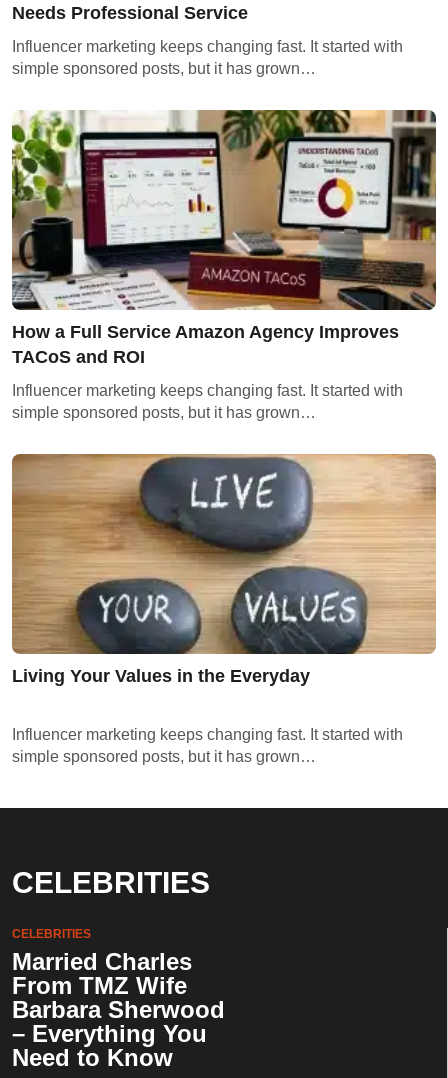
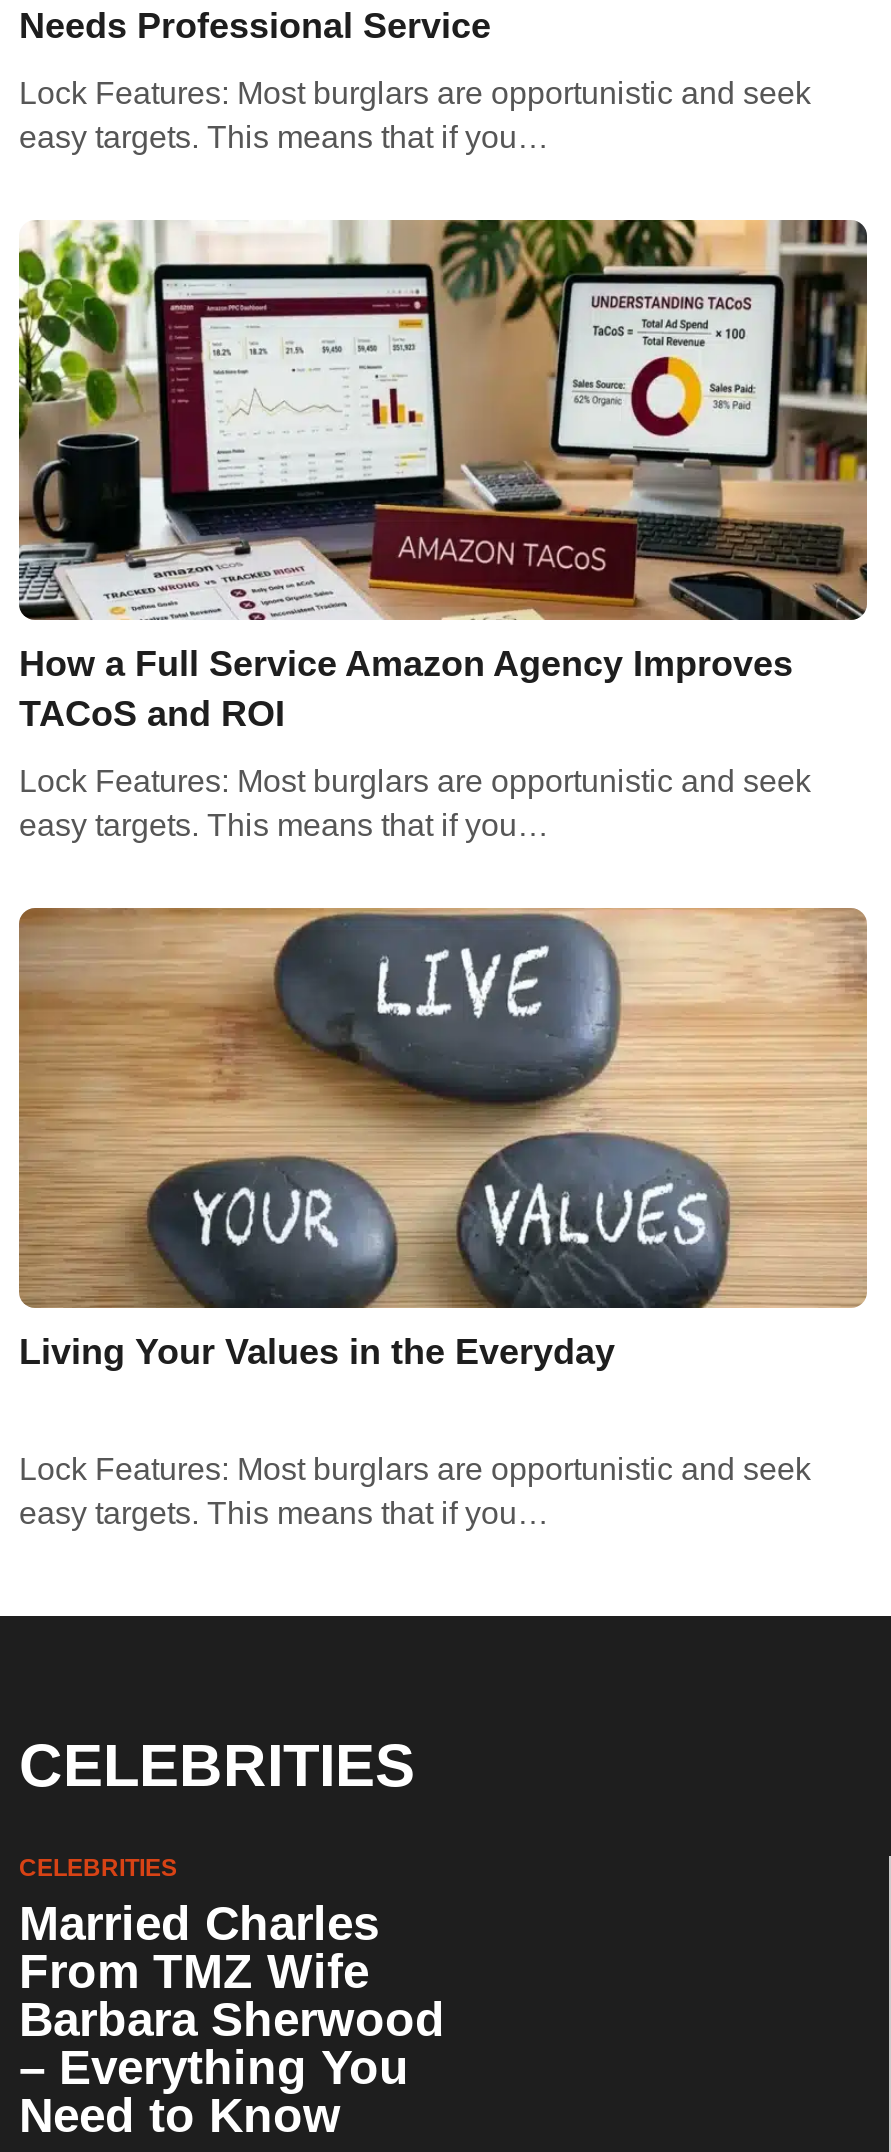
[12,38,403,77] Influencer marketing keeps changing fast. It started with | simple sponsored posts, but it has grown… -> [19,77,811,155] Lock Features: Most burglars are opportunistic and seek | easy targets. This means that if you…
[12,382,403,421] Influencer marketing keeps changing fast. It started with | simple sponsored posts, but it has grown… -> [19,765,811,843] Lock Features: Most burglars are opportunistic and seek | easy targets. This means that if you…
[12,726,403,765] Influencer marketing keeps changing fast. It started with | simple sponsored posts, but it has grown… -> [19,1453,811,1531] Lock Features: Most burglars are opportunistic and seek | easy targets. This means that if you…

